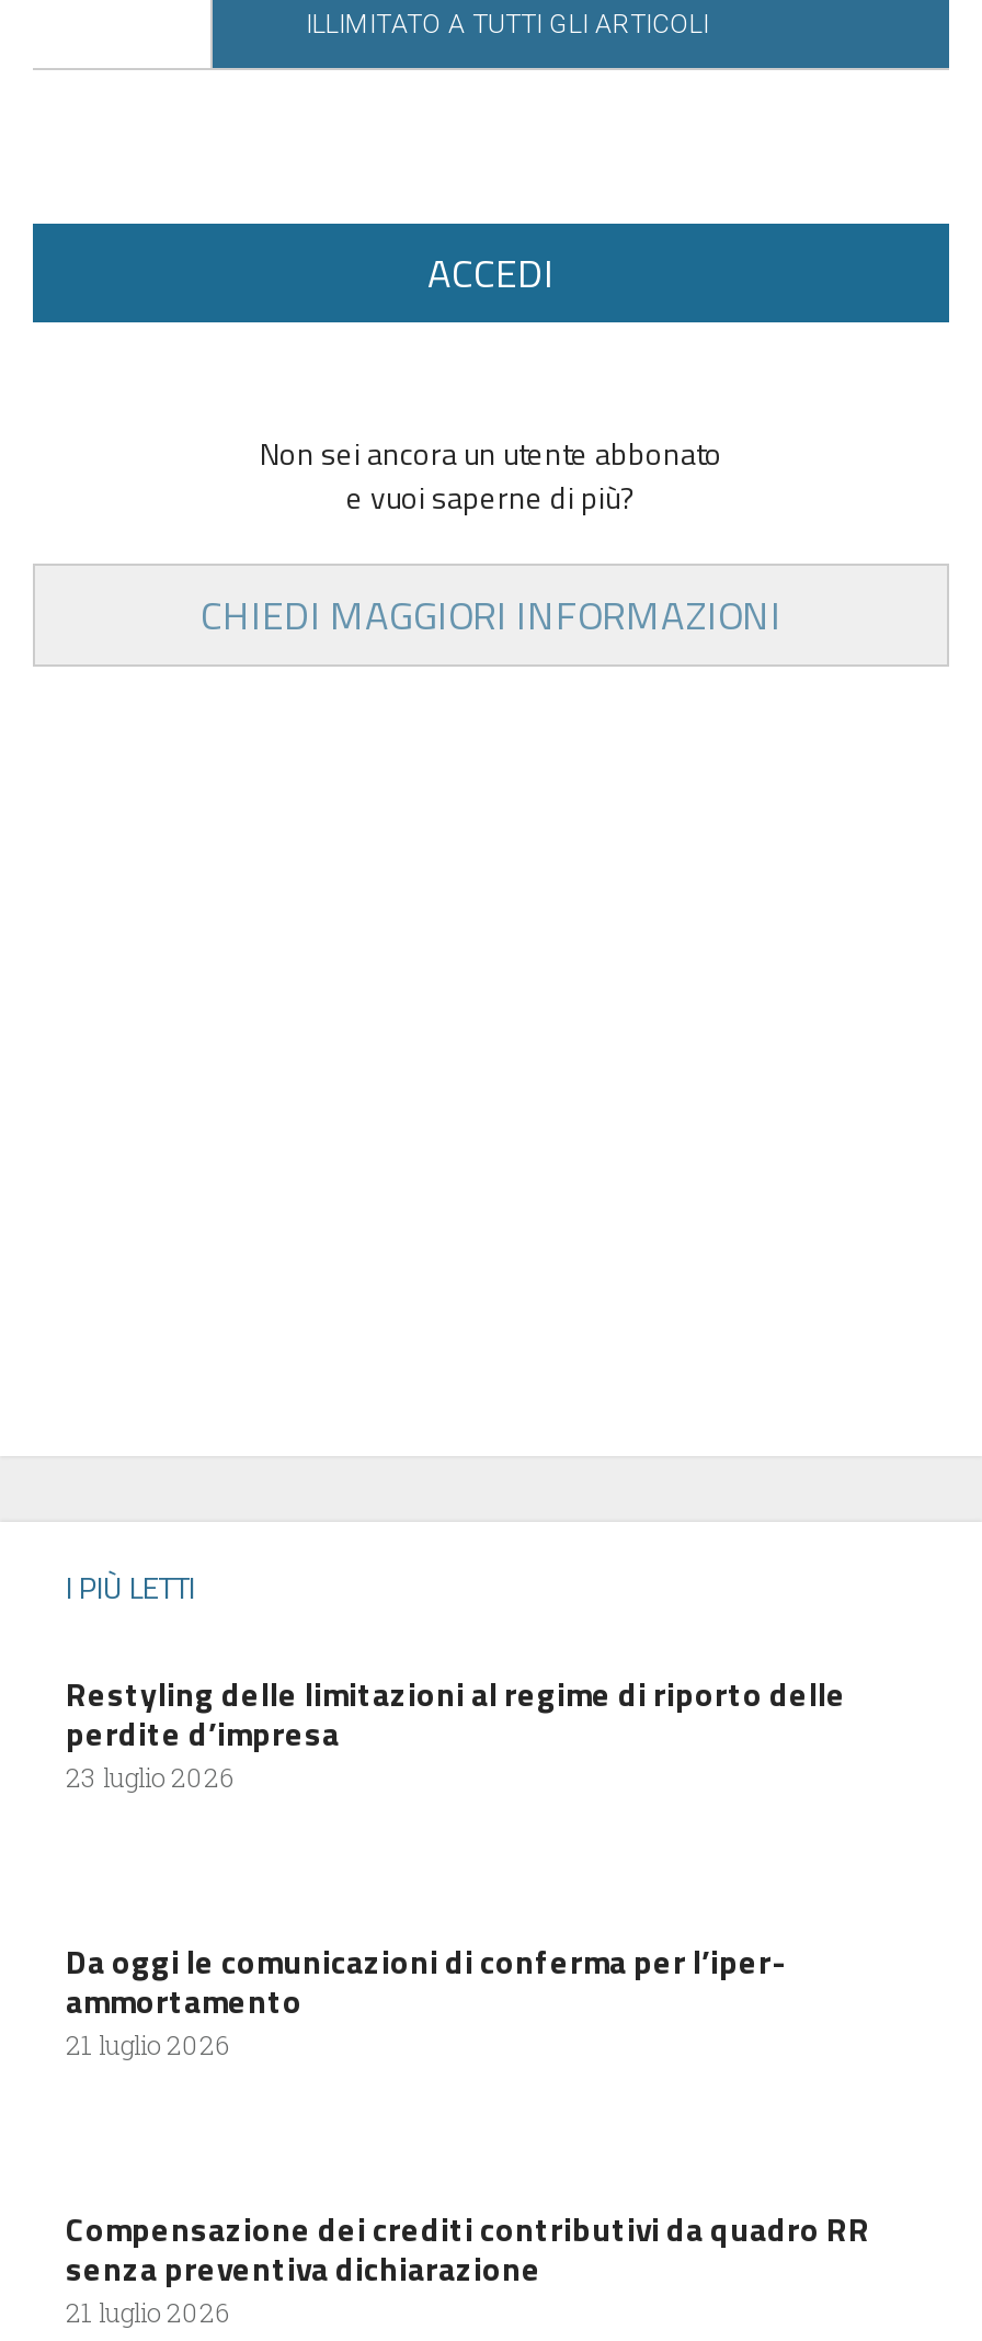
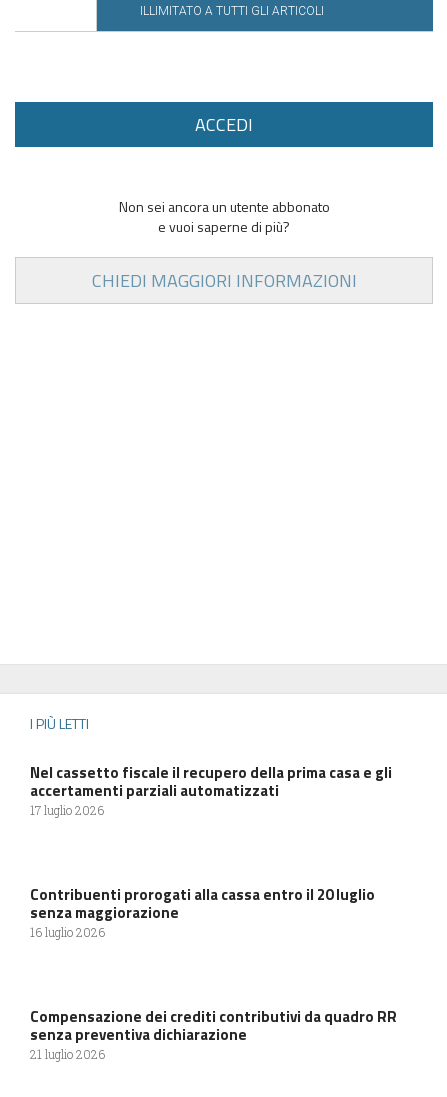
[66,1669,846,1794] Restyling delle limitazioni al regime di riporto delle | perdite d’impresa | 23 luglio 2026 -> [30,761,392,818] Nel cassetto fiscale il recupero della prima casa e gli | accertamenti parziali automatizzati | 17 luglio 2026
[66,1936,785,2061] Da oggi le comunicazioni di conferma per l’iper- | ammortamento | 21 luglio 2026 -> [30,883,375,940] Contribuenti prorogati alla cassa entro il 20 luglio | senza maggiorazione | 16 luglio 2026

